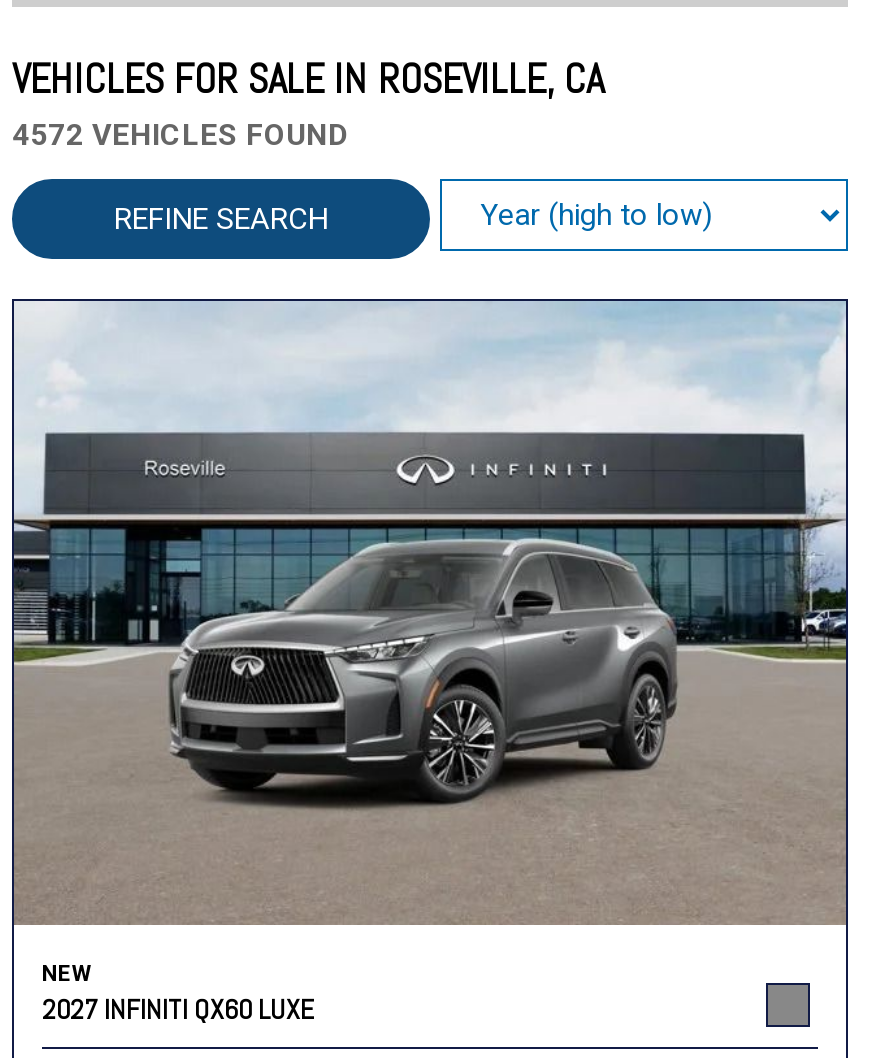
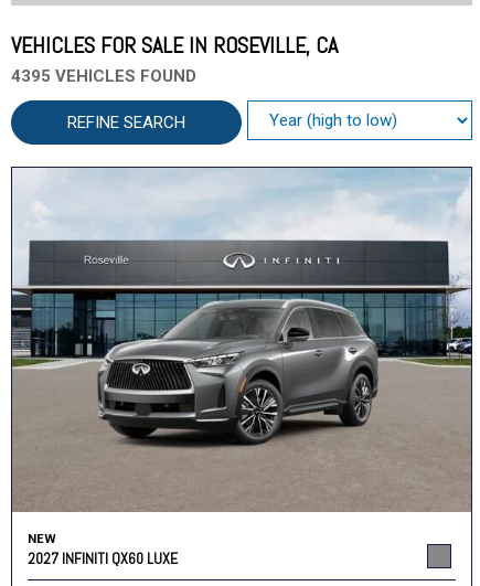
[12,117,348,153] 4572 VEHICLES FOUND -> [11,66,196,86] 4395 VEHICLES FOUND

